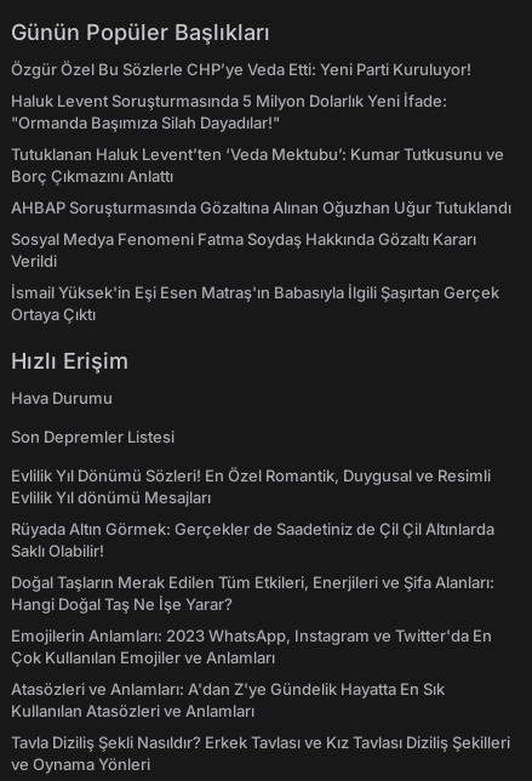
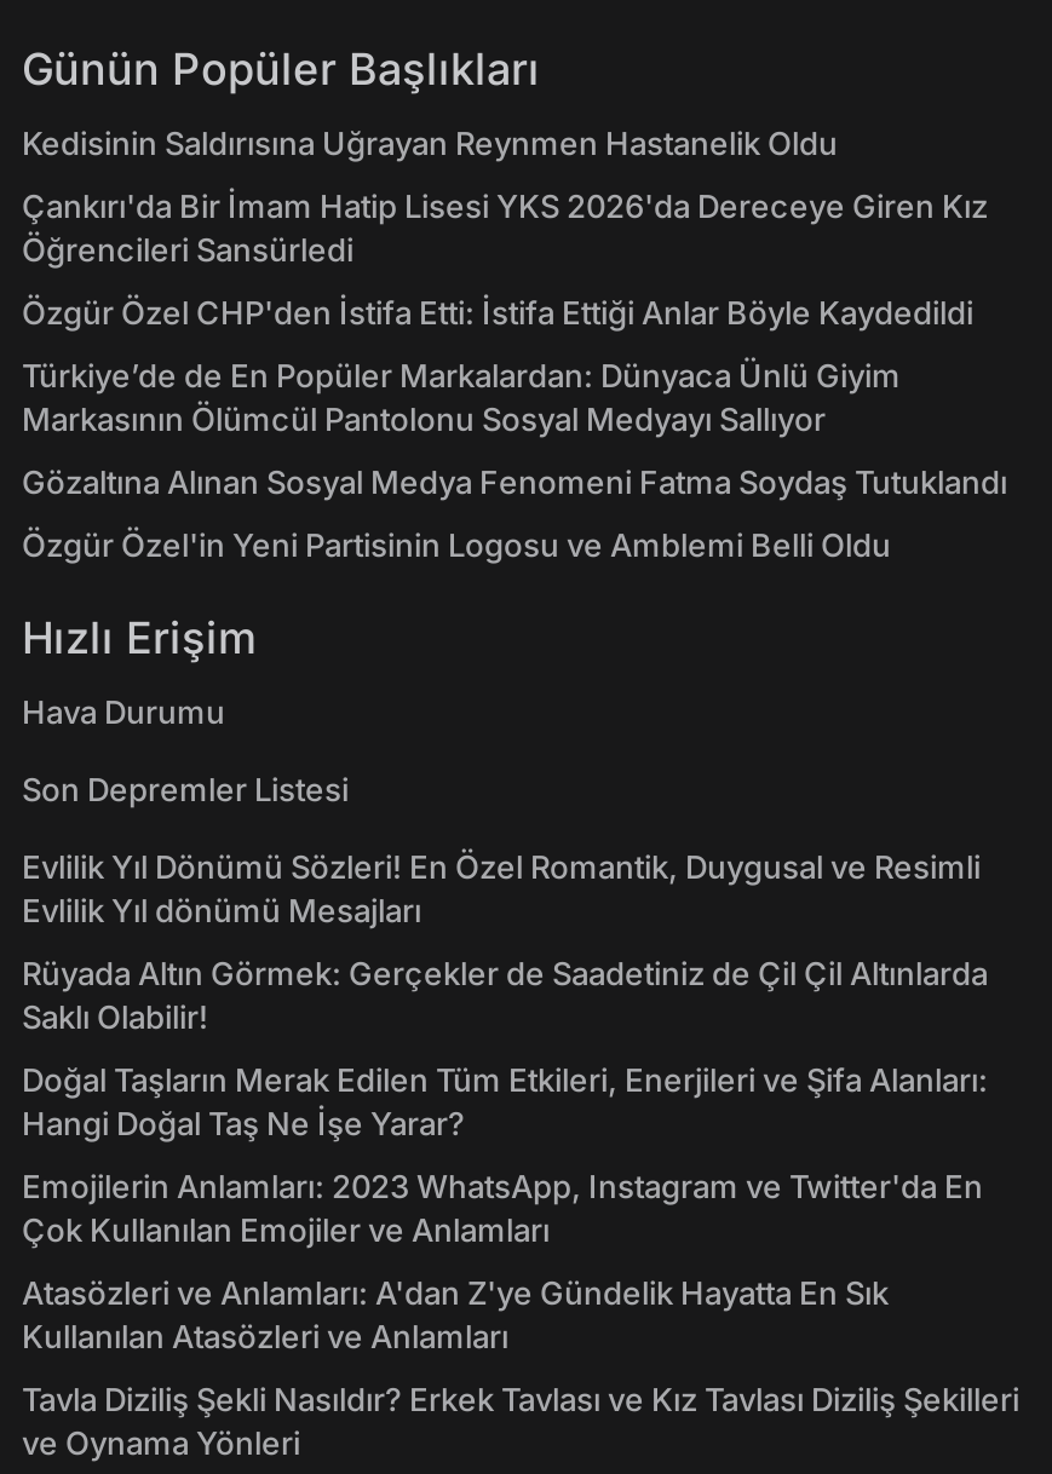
[11,59,471,79] Özgür Özel Bu Sözlerle CHP’ye Veda Etti: Yeni Parti Kuruluyor! -> [22,123,838,162] Kedisinin Saldırısına Uğrayan Reynmen Hastanelik Oldu
[11,91,447,132] Haluk Levent Soruşturmasında 5 Milyon Dolarlık Yeni İfade: | "Ormanda Başımıza Silah Dayadılar!" -> [22,186,988,269] Çankırı'da Bir İmam Hatip Lisesi YKS 2026'da Dereceye Giren Kız | Öğrencileri Sansürledi
[11,144,504,186] Tutuklanan Haluk Levent’ten ‘Veda Mektubu’: Kumar Tutkusunu ve | Borç Çıkmazını Anlattı -> [22,293,973,332] Özgür Özel CHP'den İstifa Etti: İstifa Ettiği Anlar Böyle Kaydedildi
[11,198,511,217] AHBAP Soruşturmasında Gözaltına Alınan Oğuzhan Uğur Tutuklandı -> [22,356,901,438] Türkiye’de de En Popüler Markalardan: Dünyaca Ünlü Giyim | Markasının Ölümcül Pantolonu Sosyal Medyayı Sallıyor
[11,229,476,270] Sosyal Medya Fenomeni Fatma Soydaş Hakkında Gözaltı Kararı | Verildi -> [22,462,1007,501] Gözaltına Alınan Sosyal Medya Fenomeni Fatma Soydaş Tutuklandı
[11,283,499,324] İsmail Yüksek'in Eşi Esen Matraş'ın Babasıyla İlgili Şaşırtan Gerçek | Ortaya Çıktı -> [22,525,891,564] Özgür Özel'in Yeni Partisinin Logosu ve Amblemi Belli Oldu

